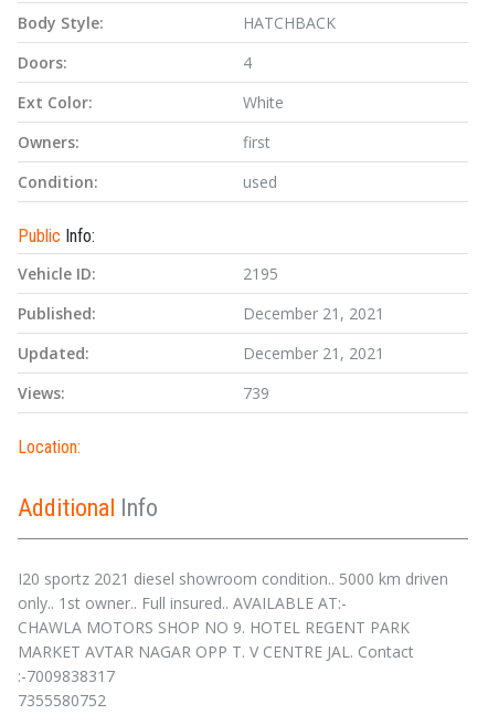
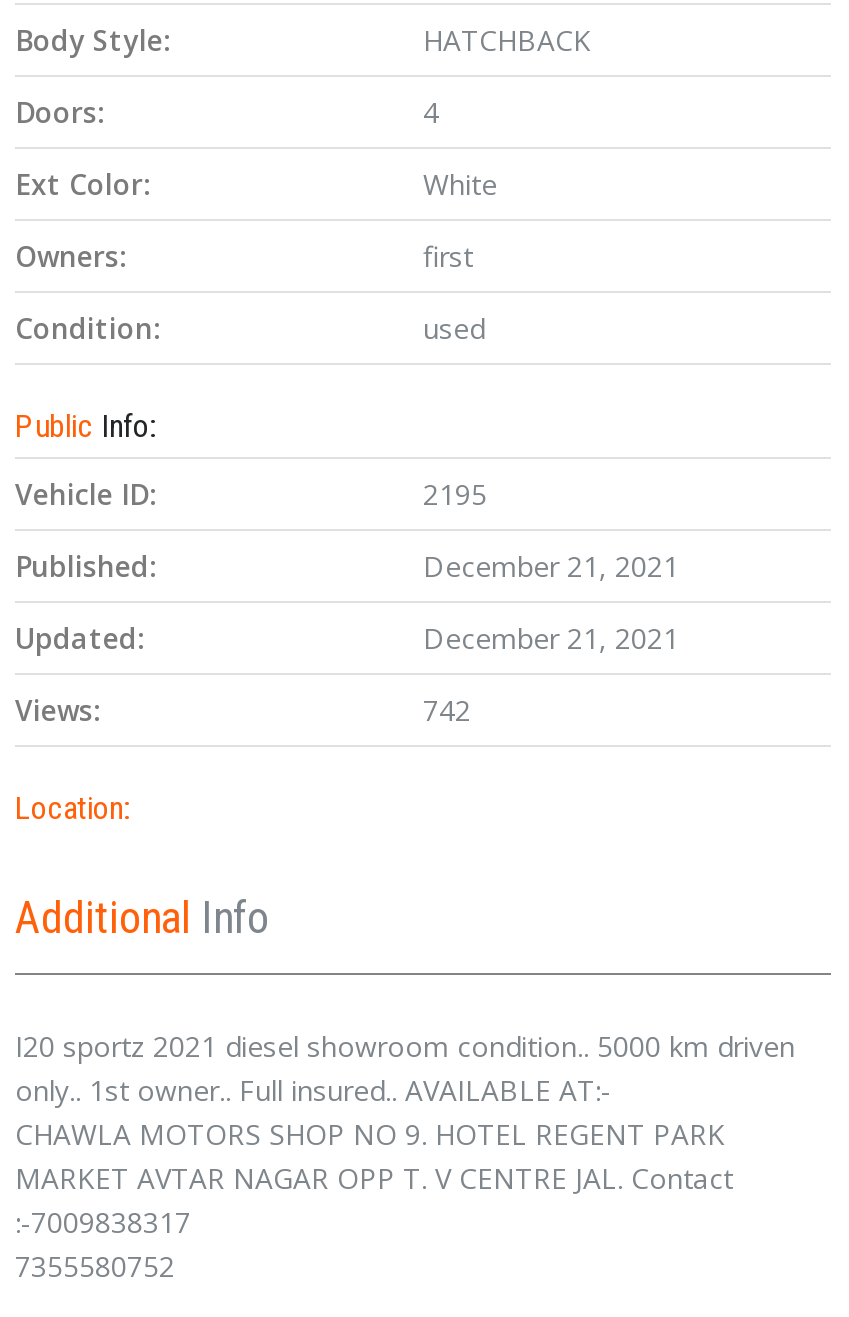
[243,382,269,403] 739 -> [423,691,471,729] 742

